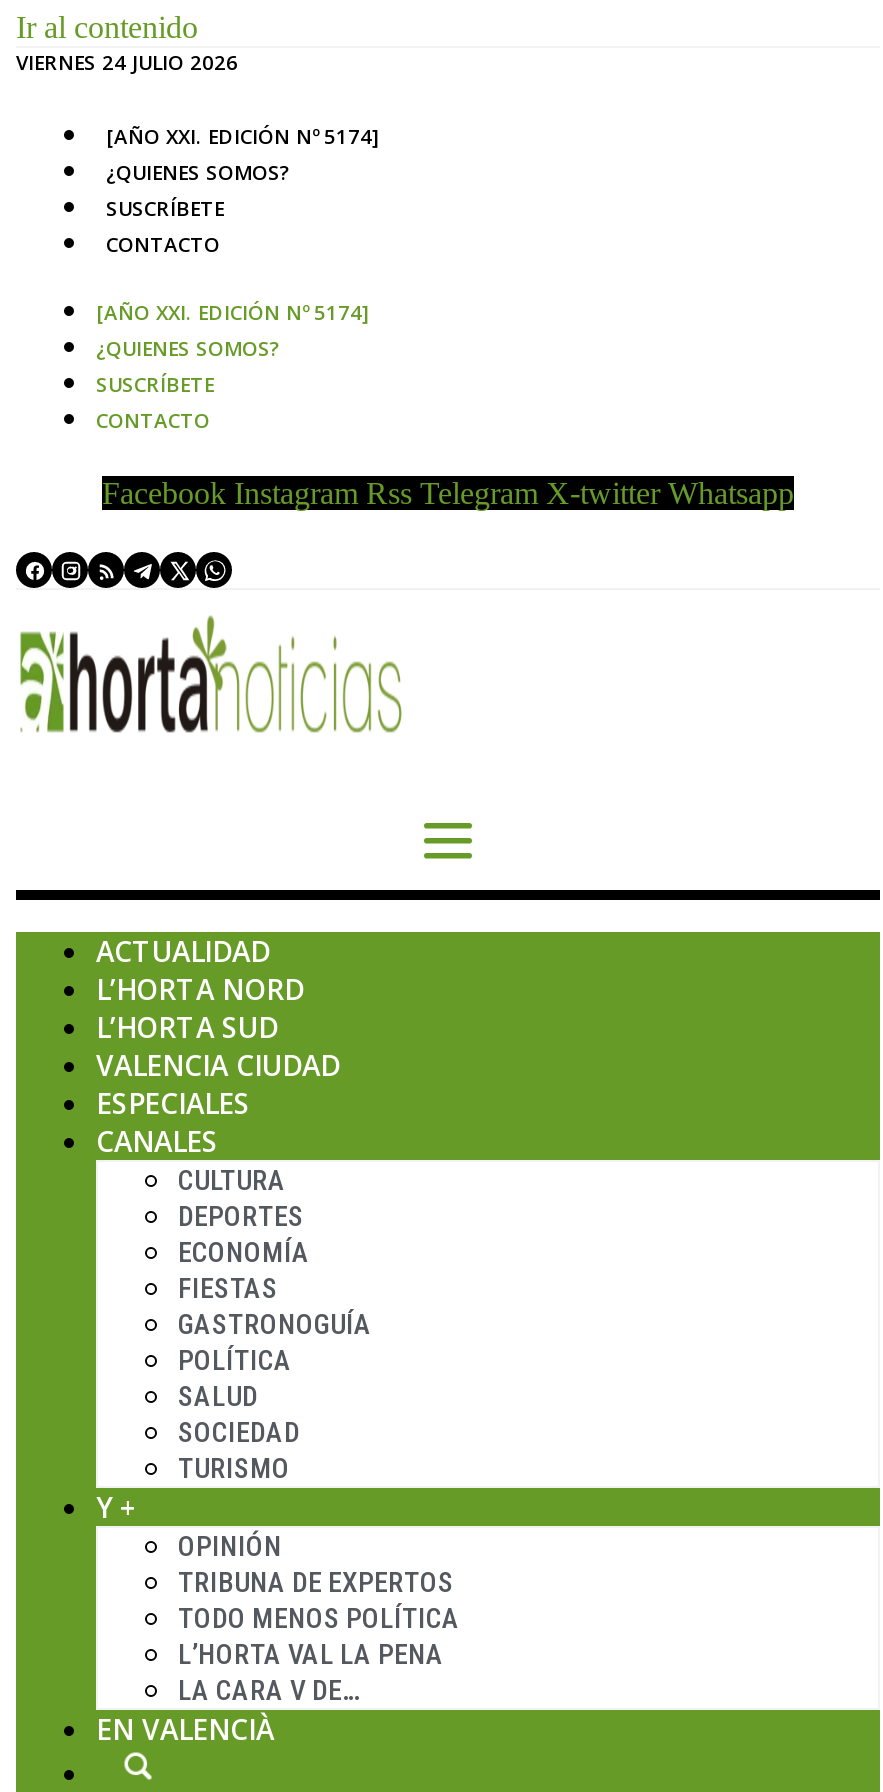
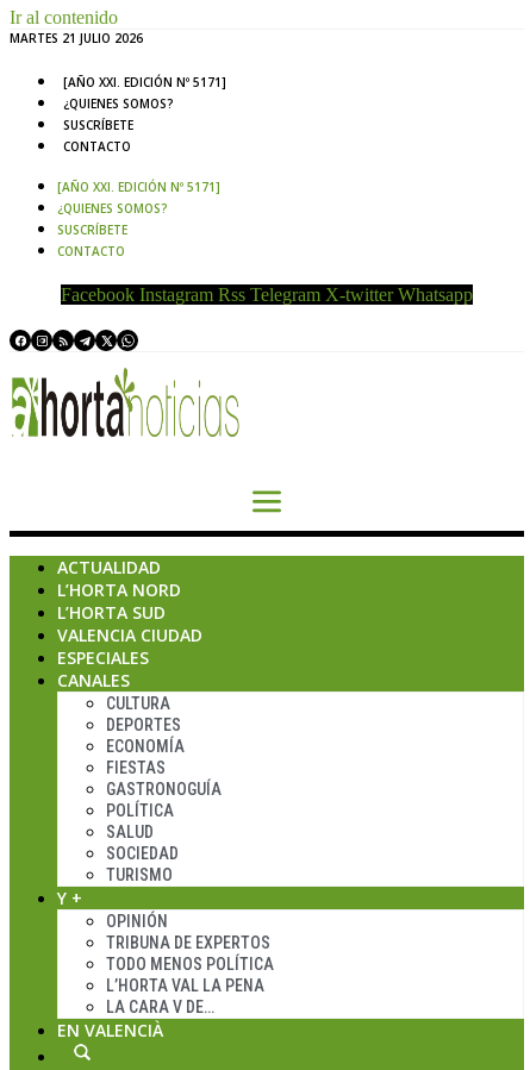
[16,48,238,76] VIERNES 24 JULIO 2026 -> [10,30,143,46] MARTES 21 JULIO 2026
[106,122,380,150] [AÑO XXI. EDICIÓN Nº 5174] -> [63,74,226,90] [AÑO XXI. EDICIÓN Nº 5171]
[96,298,370,326] [AÑO XXI. EDICIÓN Nº 5174] -> [57,179,220,195] [AÑO XXI. EDICIÓN Nº 5171]

